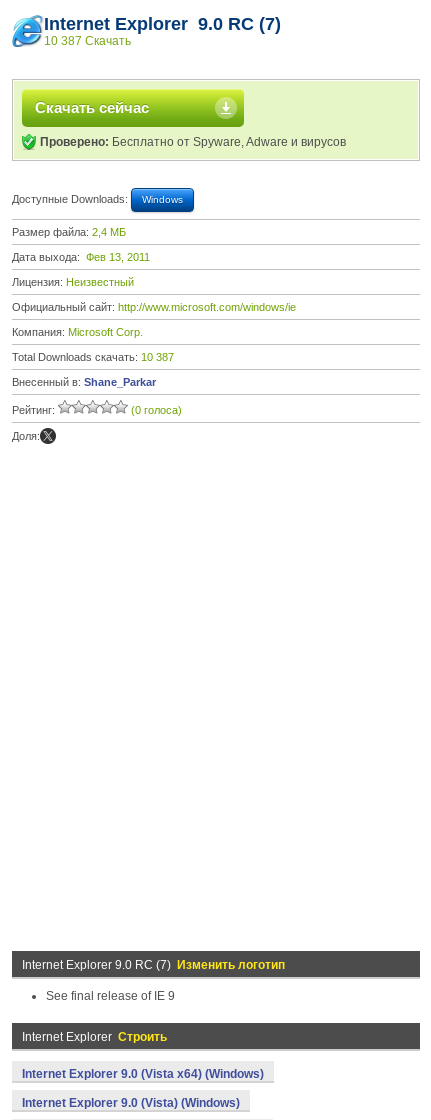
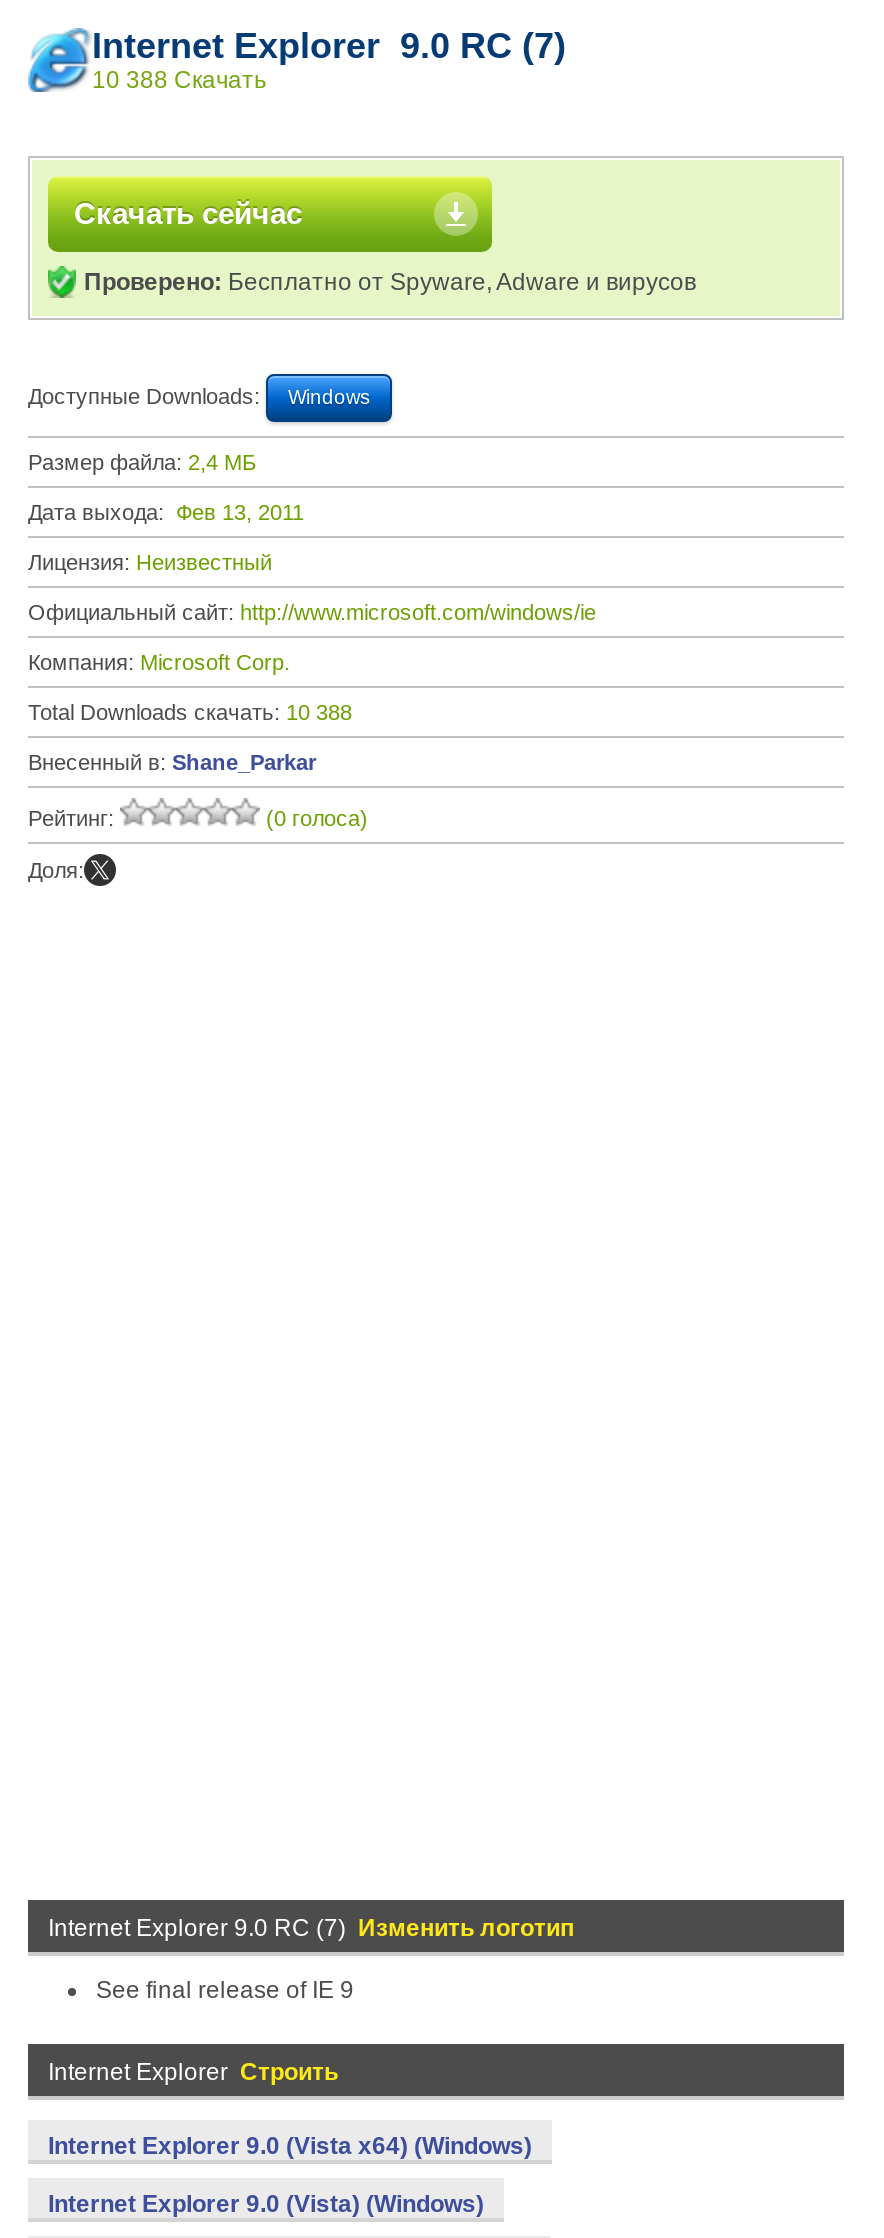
[44,34,131,48] 10 387 Скачать -> [92,66,266,94] 10 388 Скачать
[12,351,174,363] Total Downloads скачать: 10 387 -> [28,700,352,724] Total Downloads скачать: 10 388

